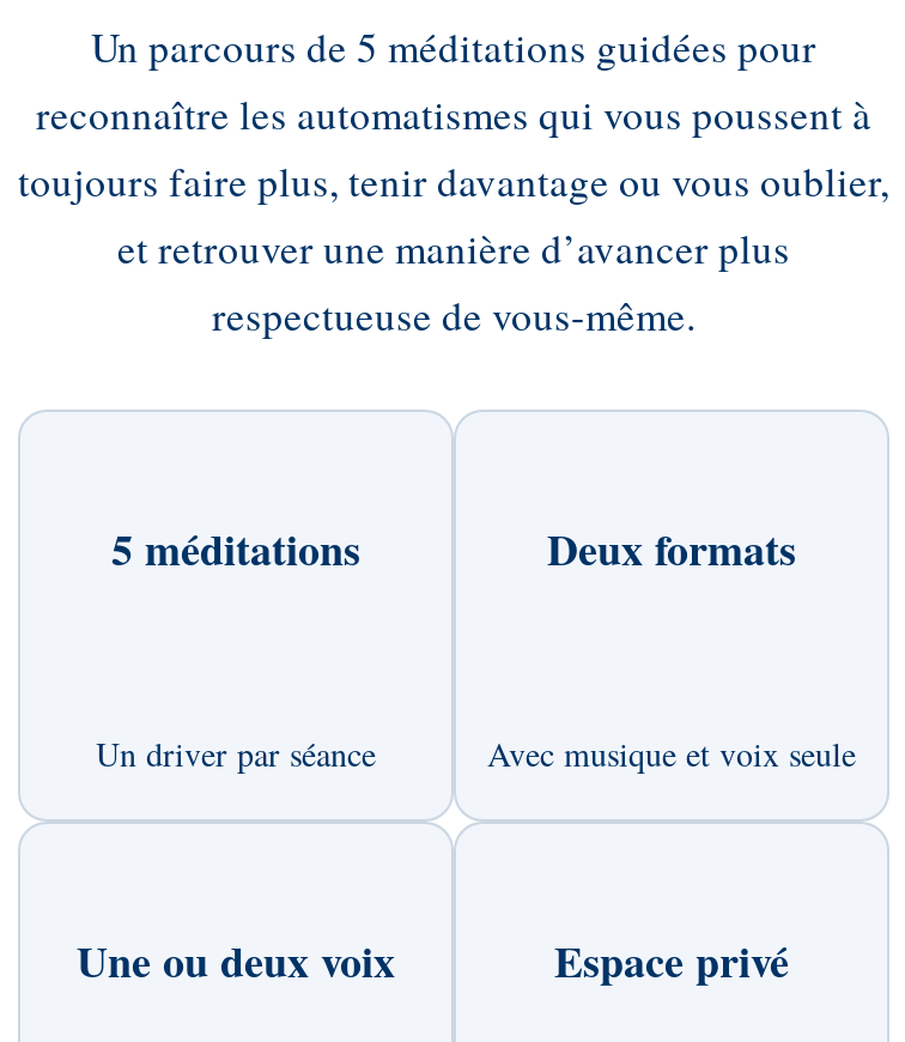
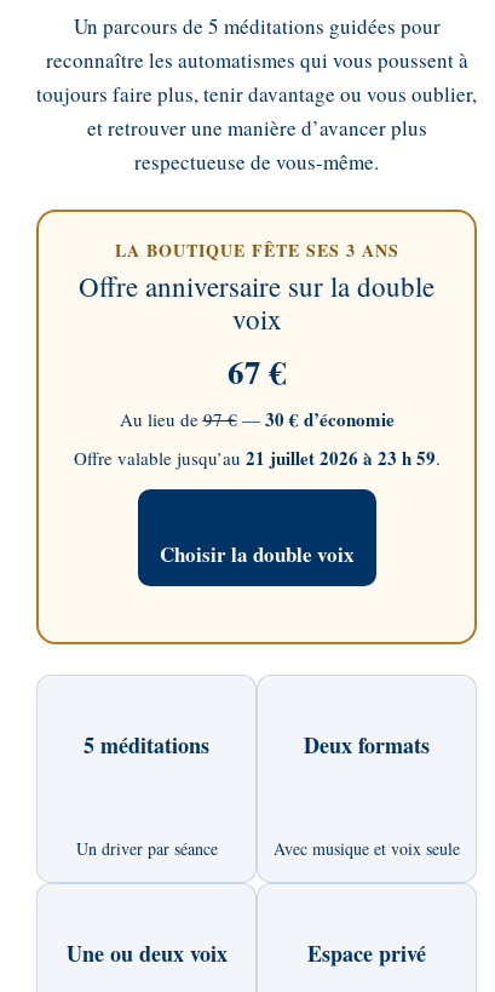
none -> [35,208,478,646] [image] | LA BOUTIQUE FÊTE SES 3 ANS | Offre anniversaire sur la double | voix | 67 € | Au lieu de 97 €— 30 € d’économie | Offre valable jusqu’au 21 juillet 2026 à 23 h 59. | Choisir la double voix

